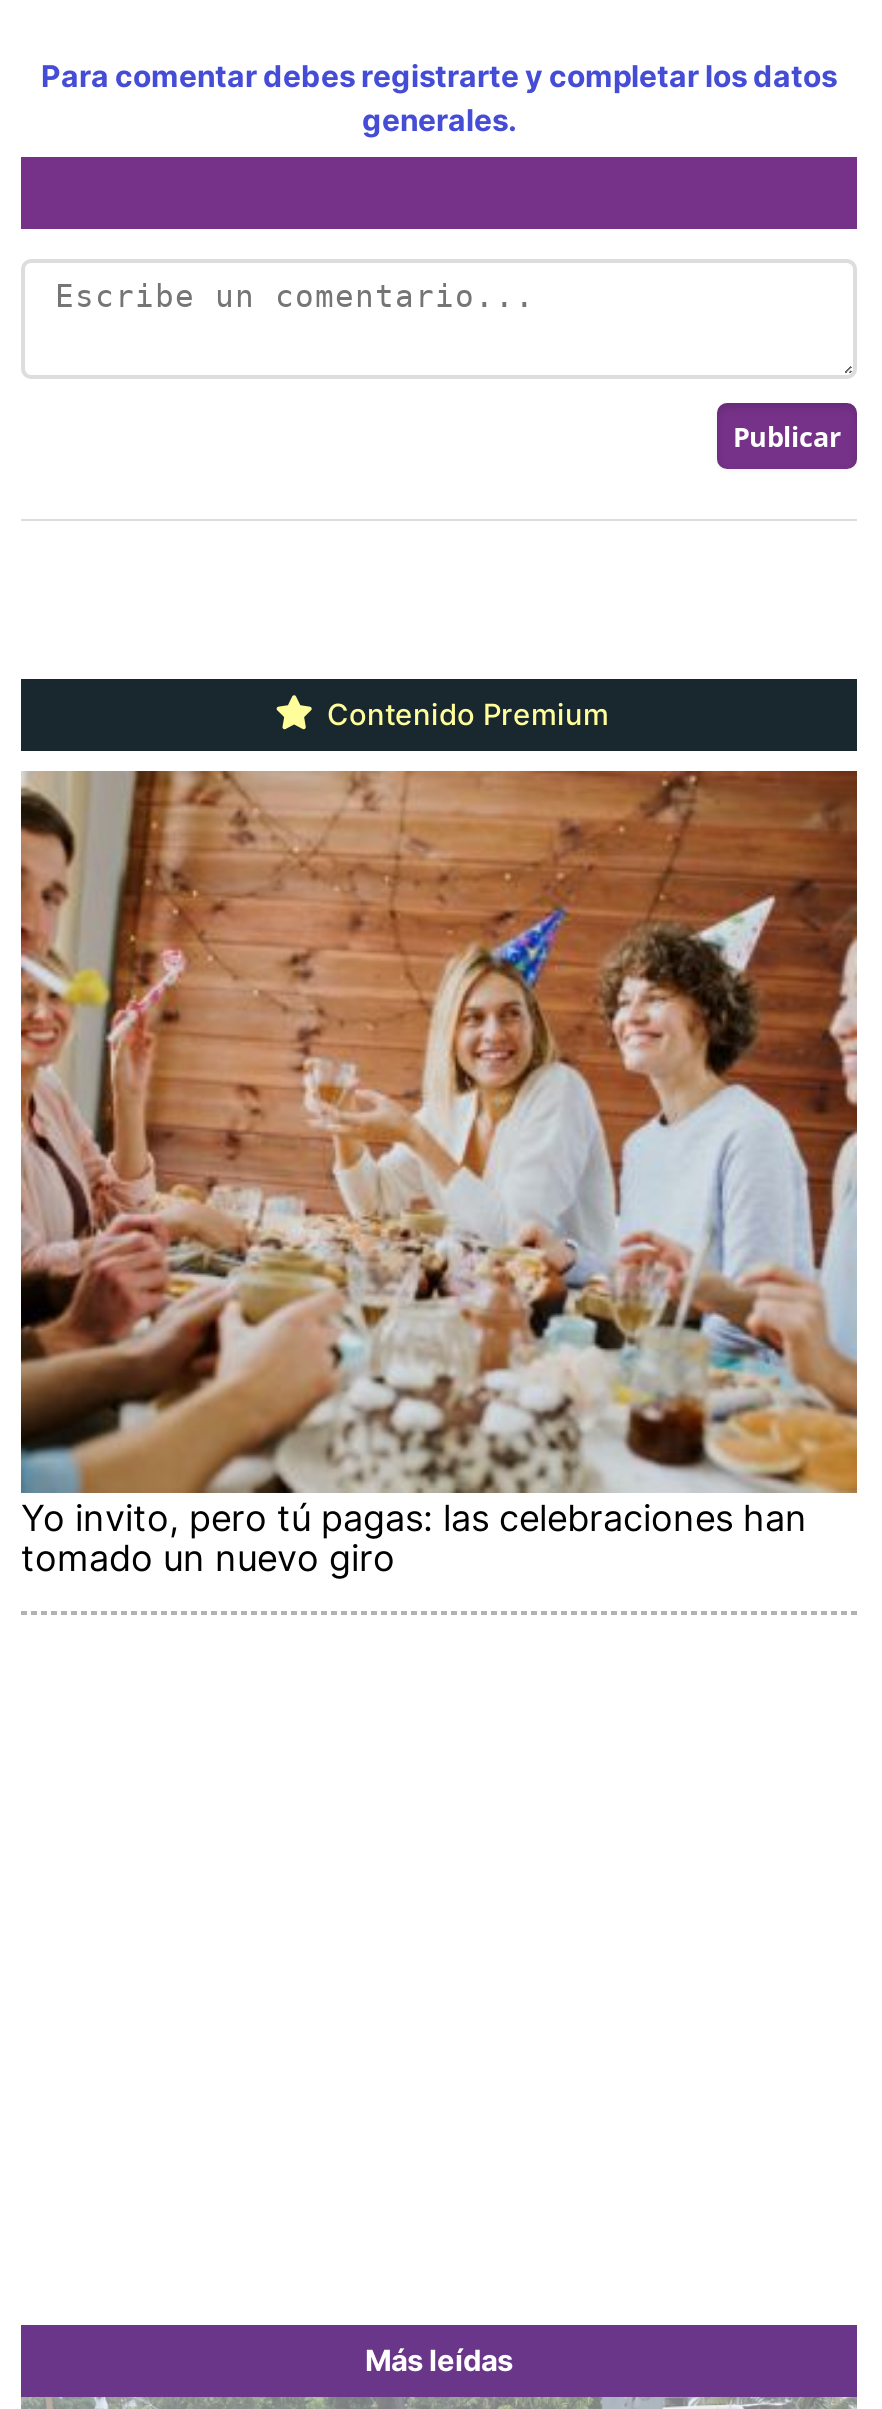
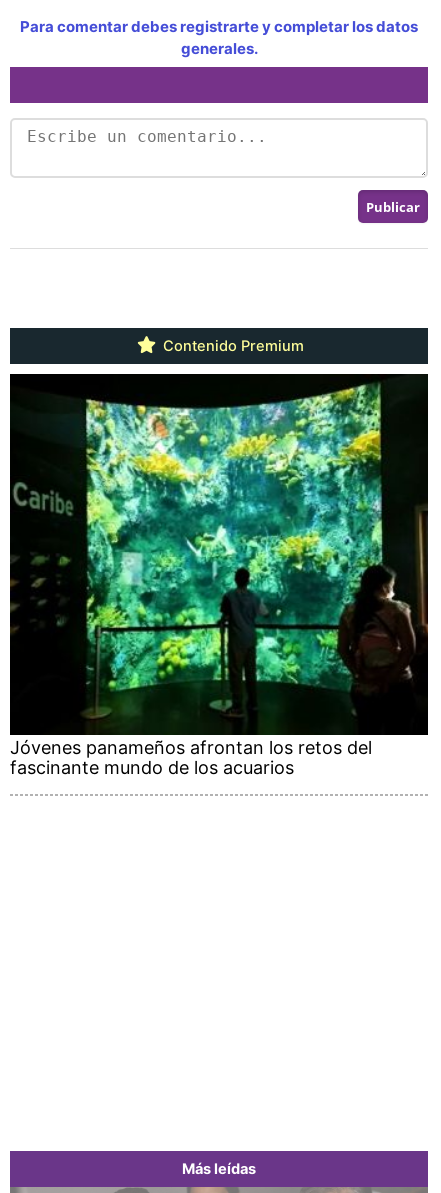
[19,769,859,1580] [image] | Yo invito, pero tú pagas: las celebraciones han | tomado un nuevo giro -> [9,373,429,778] [image] | Jóvenes panameños afrontan los retos del | fascinante mundo de los acuarios

